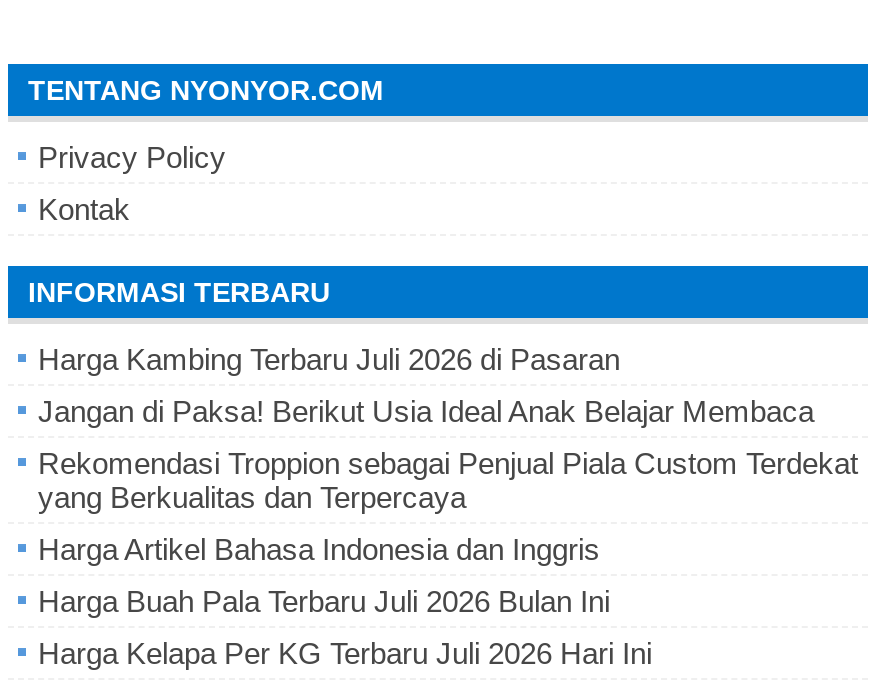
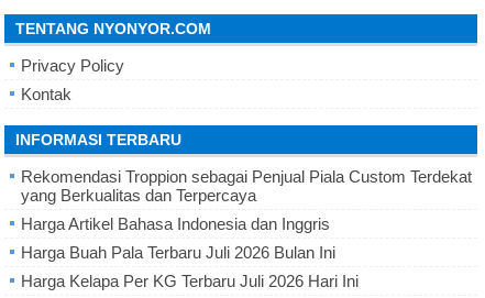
[38,343,814,429] Harga Kambing Terbaru Juli 2026 di Pasaran | Jangan di Paksa! Berikut Usia Ideal Anak Belajar Membaca -> none

